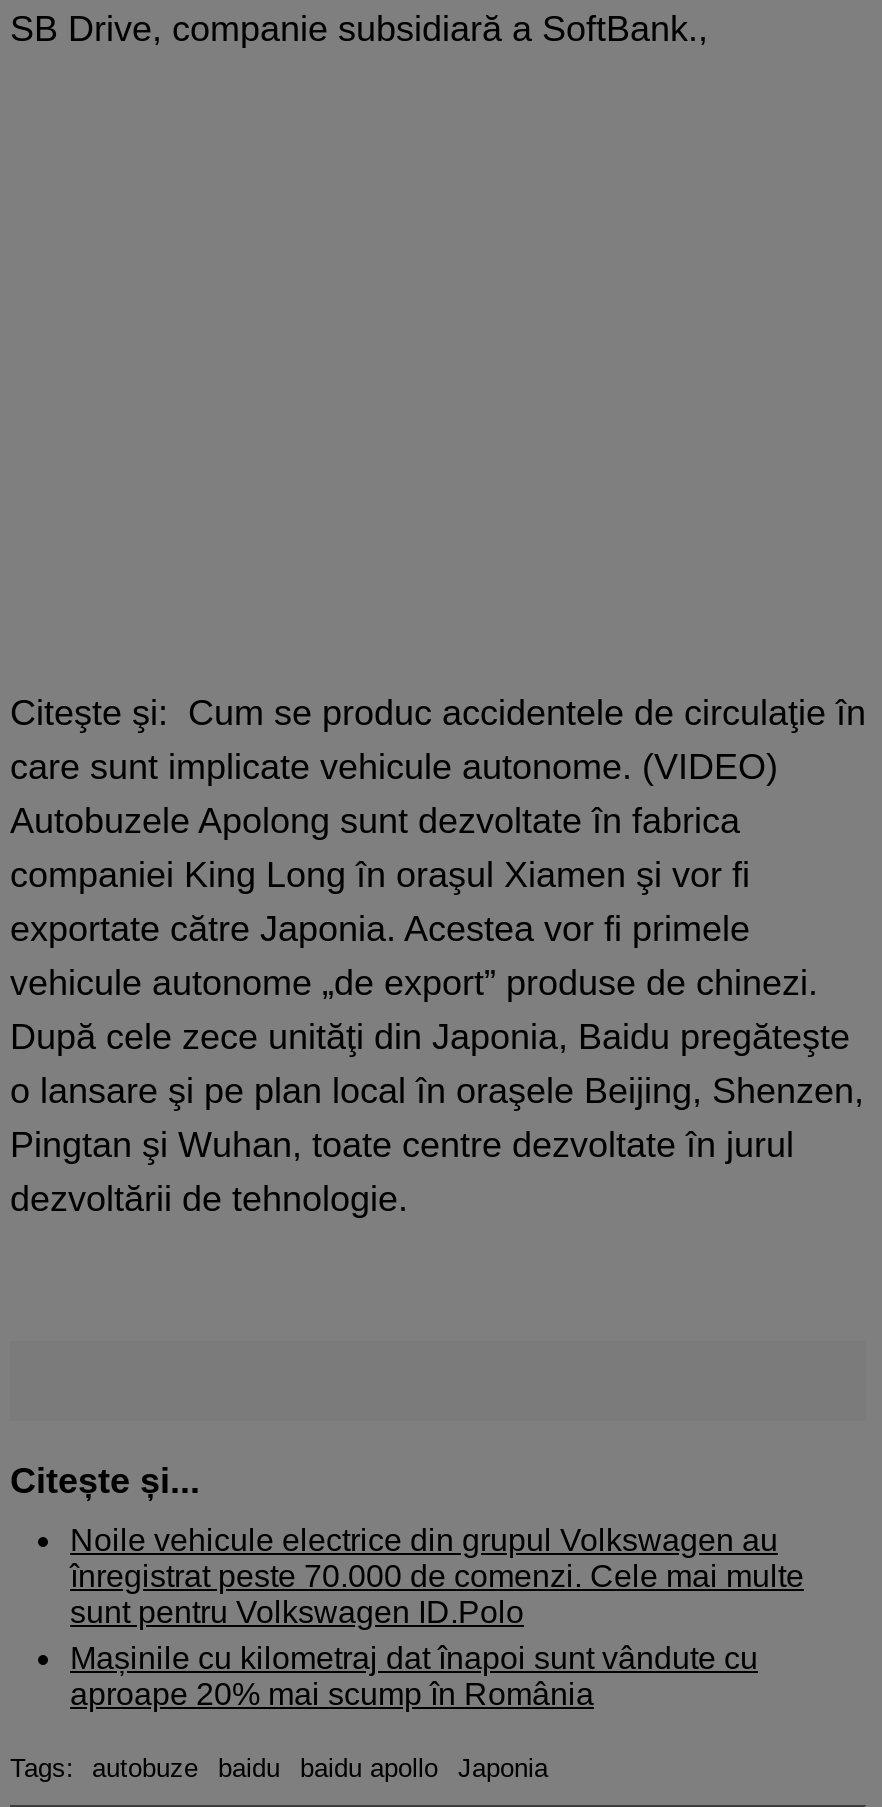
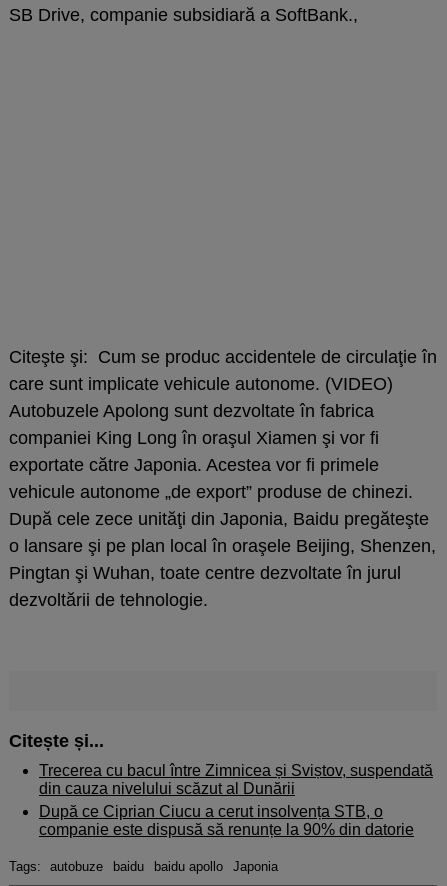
[70,1522,804,1710] Noile vehicule electrice din grupul Volkswagen au | înregistrat peste 70.000 de comenzi. Cele mai multe | sunt pentru Volkswagen ID.Polo | Mașinile cu kilometraj dat înapoi sunt vândute cu | aproape 20% mai scump în România -> [39,762,433,838] Trecerea cu bacul între Zimnicea și Sviștov, suspendată | din cauza nivelului scăzut al Dunării | După ce Ciprian Ciucu a cerut insolvența STB, o | companie este dispusă să renunțe la 90% din datorie

